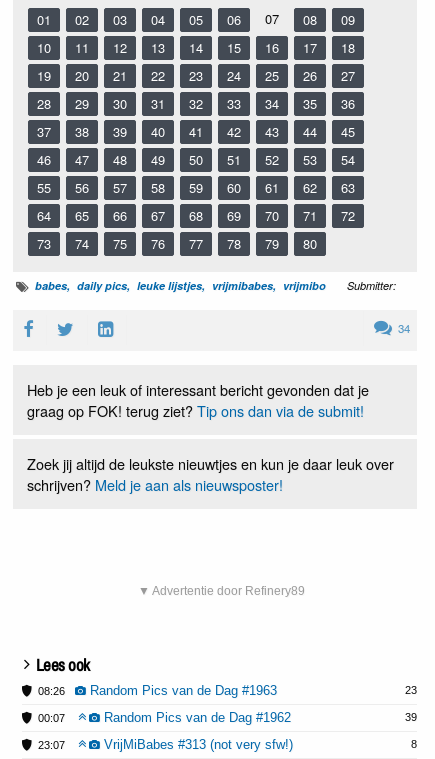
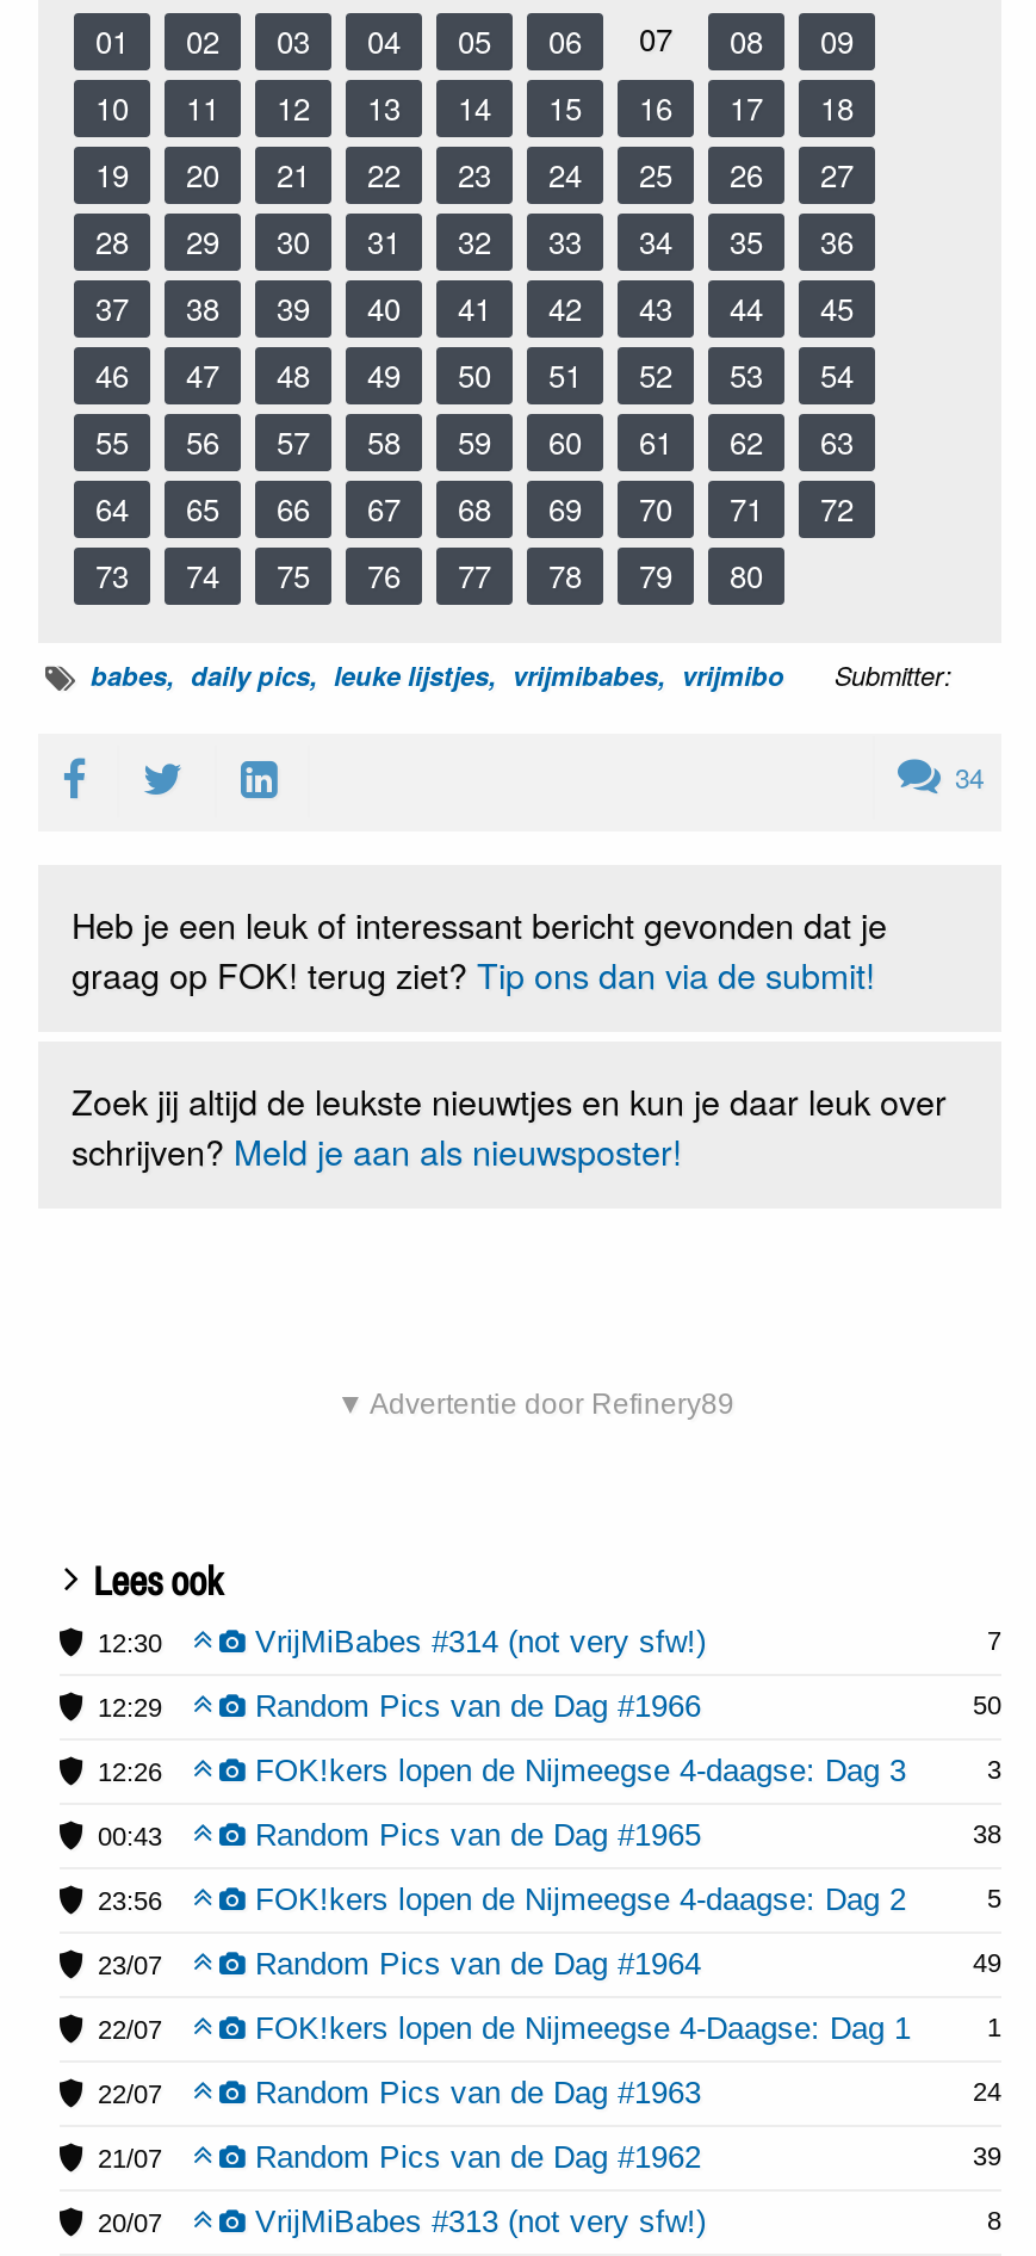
[38,684,417,697] 23 | 08:26 -> [98,1624,1001,2108] 7 | 12:30 | VrijMiBabes #314 (not very sfw!) | 50 | 12:29 | Random Pics van de Dag #1966 | 3 | 12:26 | FOK!kers lopen de Nijmeegse 4-daagse: Dag 3 | 38 | 00:43 | Random Pics van de Dag #1965 | 5 | 23:56 | FOK!kers lopen de Nijmeegse 4-daagse: Dag 2 | 49 | 23/07 | Random Pics van de Dag #1964 | 1 | 22/07 | FOK!kers lopen de Nijmeegse 4-Daagse: Dag 1 | 24 | 22/07
[38,712,65,724] 00:07 -> [98,2144,162,2172] 21/07
[38,739,65,751] 23:07 -> [98,2208,162,2237] 20/07

